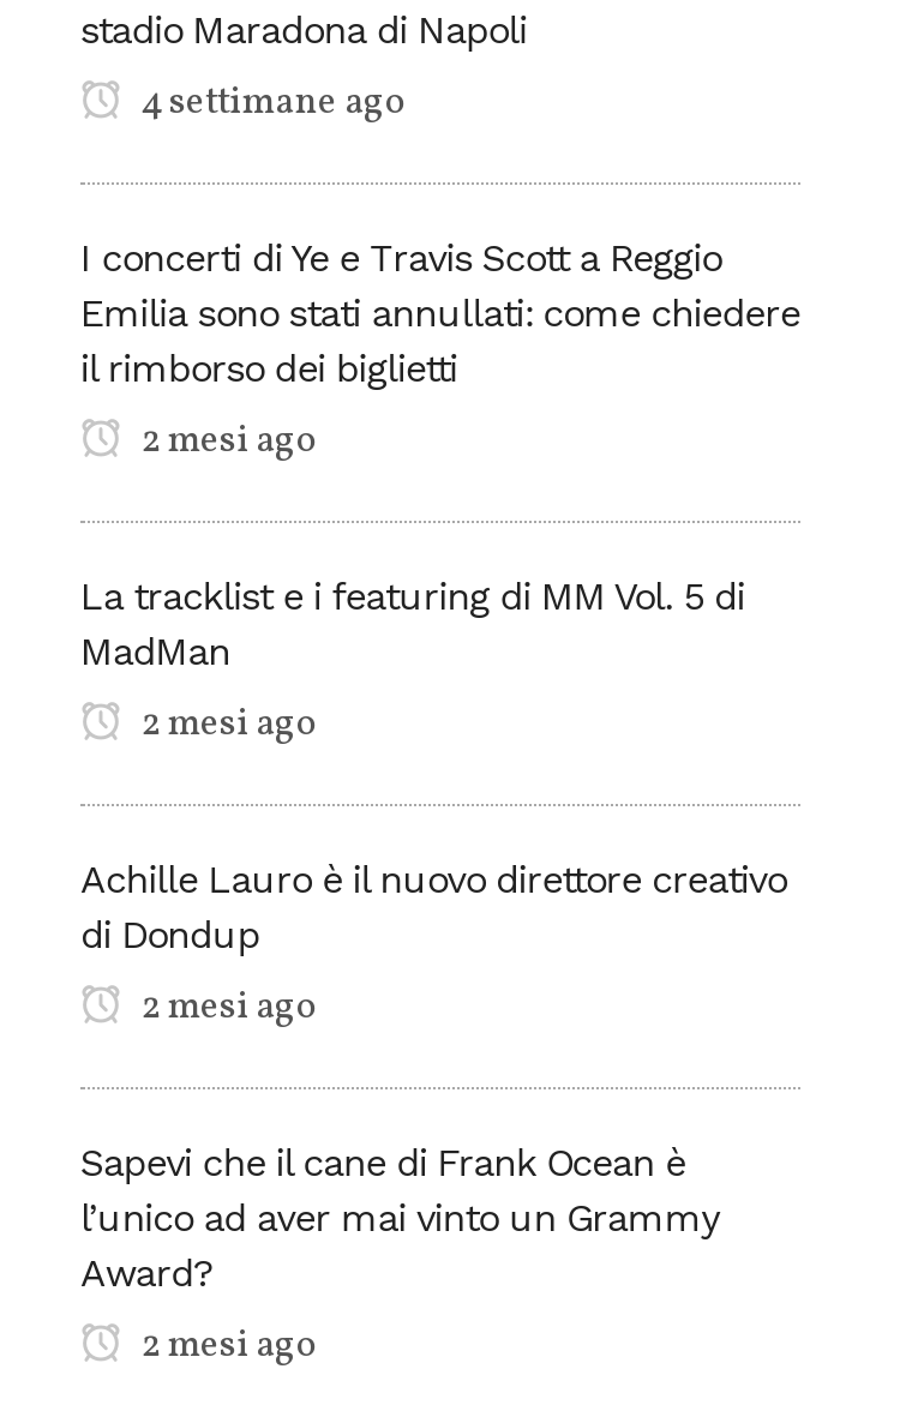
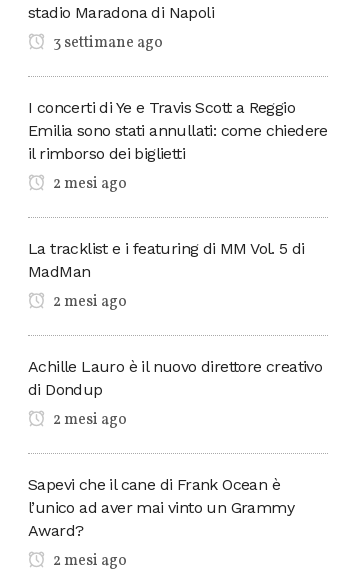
[133,77,407,130] 4 settimane ago -> [50,32,163,54] 3 settimane ago

